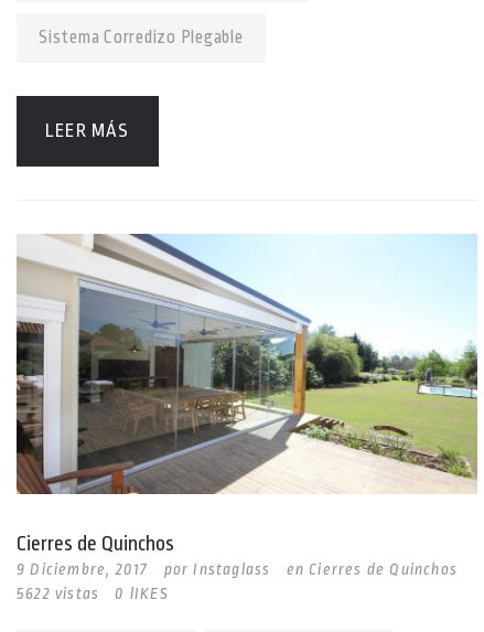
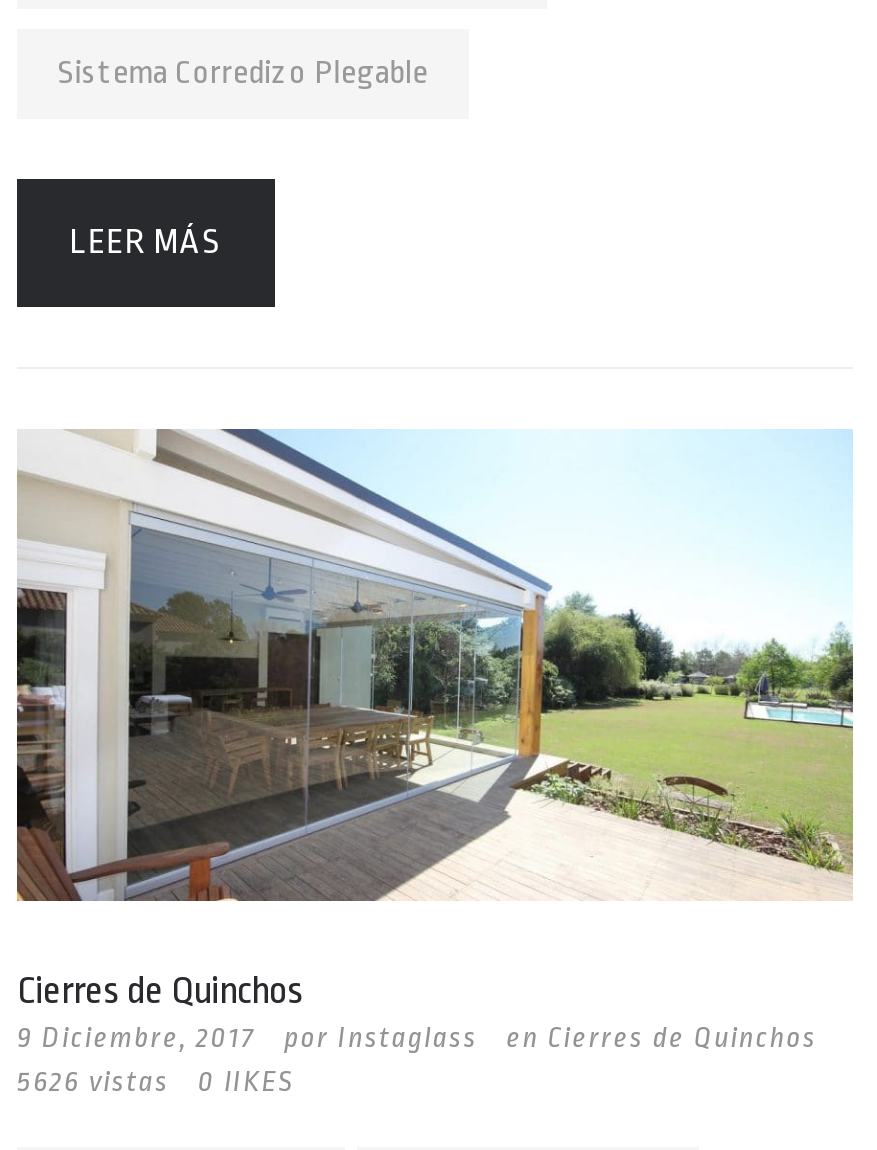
[17,585,168,603] 5622 vistas 0 lIKES -> [17,1065,295,1097] 5626 vistas 0 lIKES

